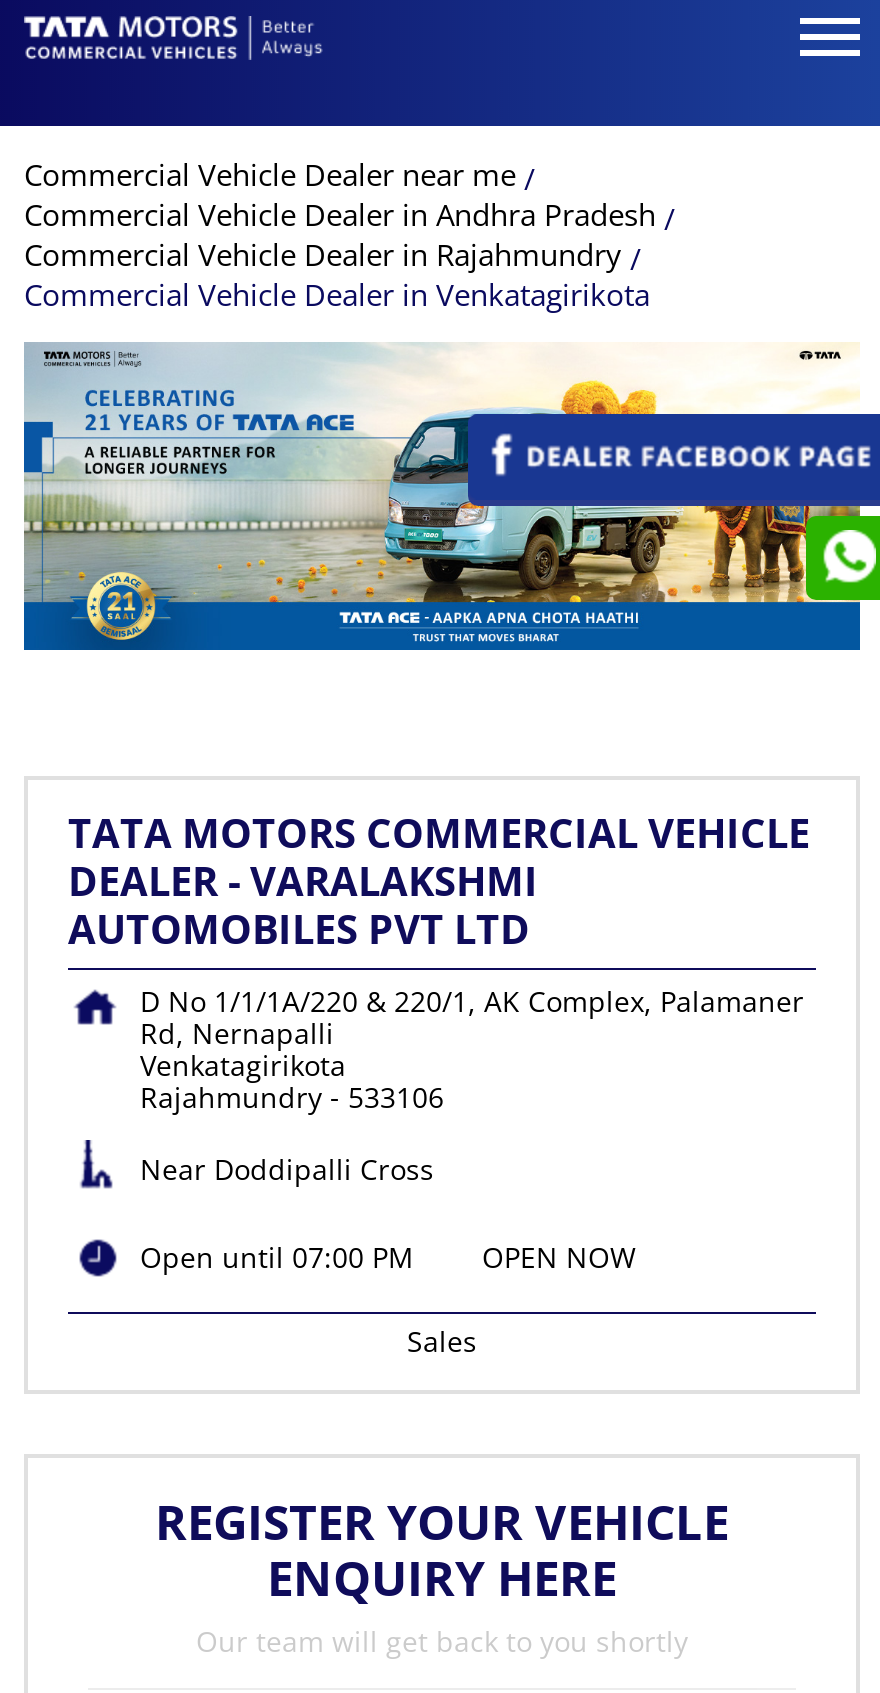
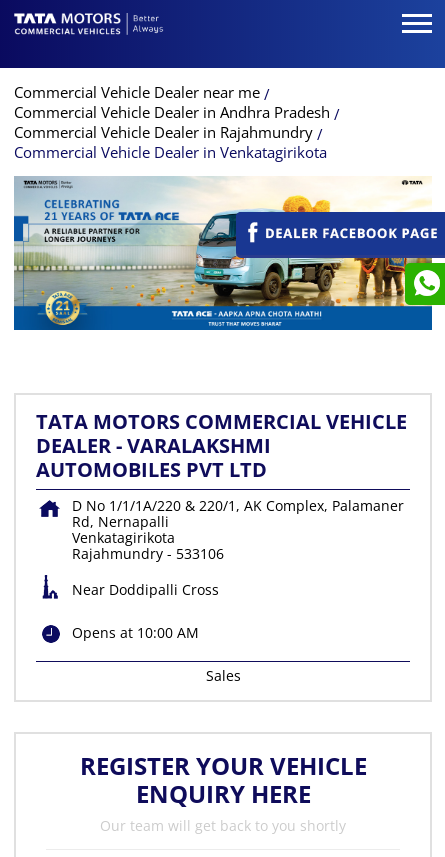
[140,1239,636,1277] Open until 07:00 PM | OPEN NOW -> [72,623,199,642] Opens at 10:00 AM

